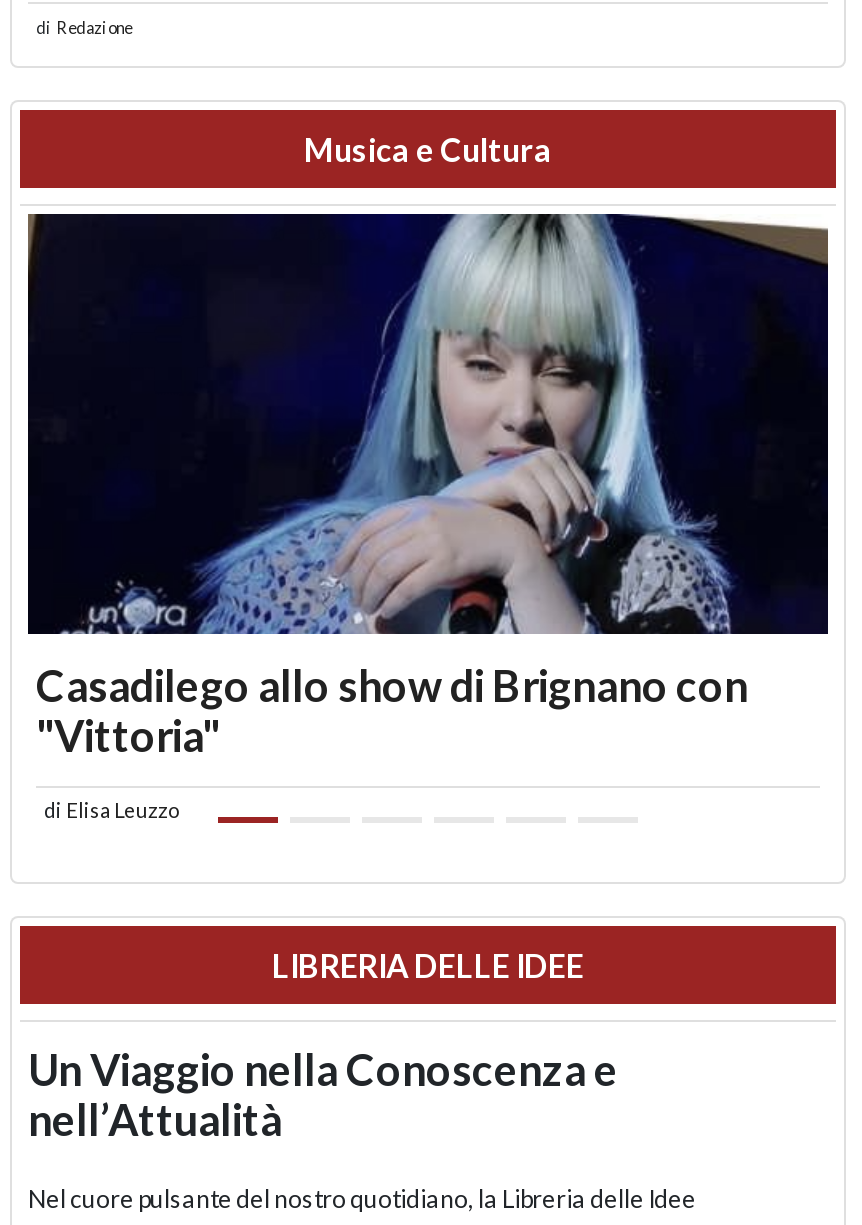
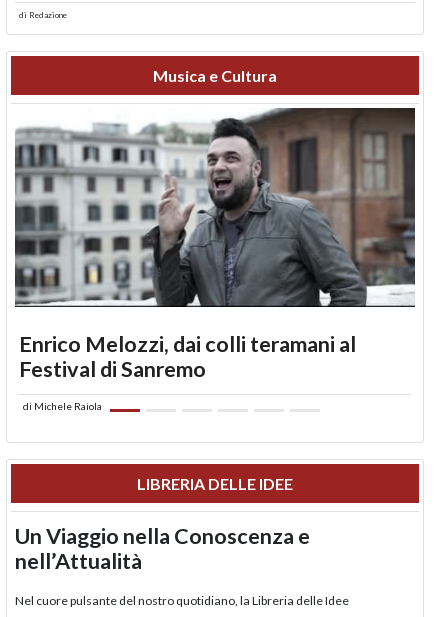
[26,212,830,763] [image] | Casadilego allo show di Brignano con | "Vittoria" -> [14,107,416,382] [image] | Enrico Melozzi, dai colli teramani al | Festival di Sanremo
[44,799,178,823] di Elisa Leuzzo -> [23,400,102,412] di Michele Raiola

